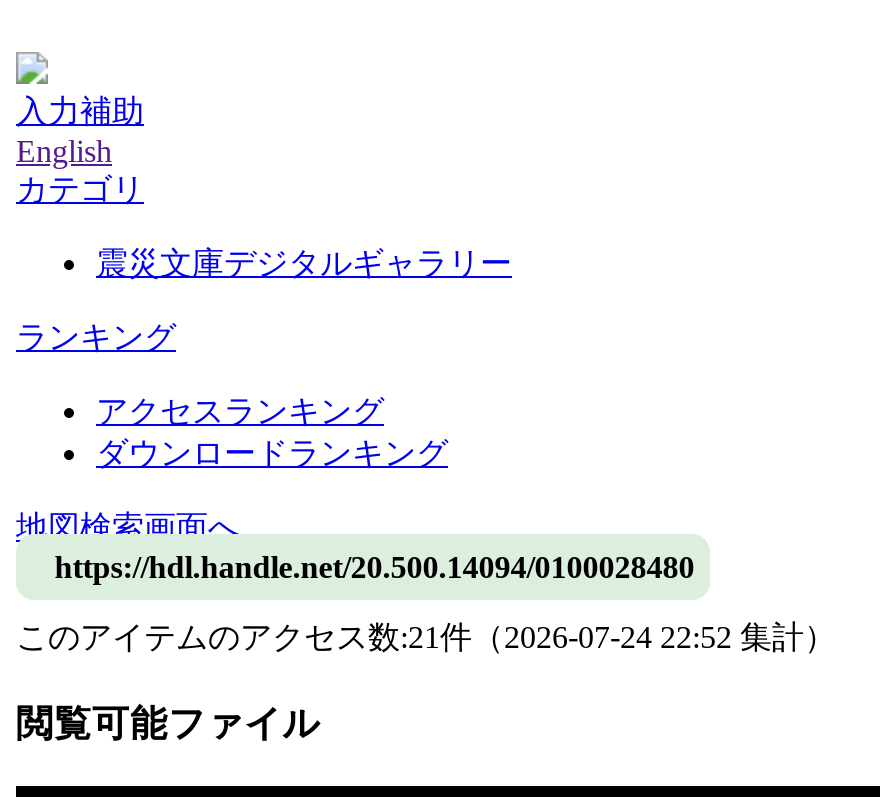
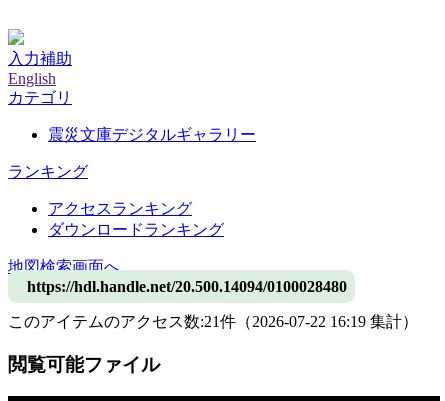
[16,620,836,654] このアイテムのアクセス数:21件（2026-07-24 22:52 集計） -> [8,313,418,330] このアイテムのアクセス数:21件（2026-07-22 16:19 集計）

